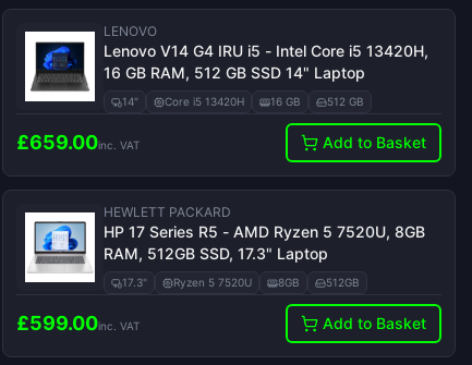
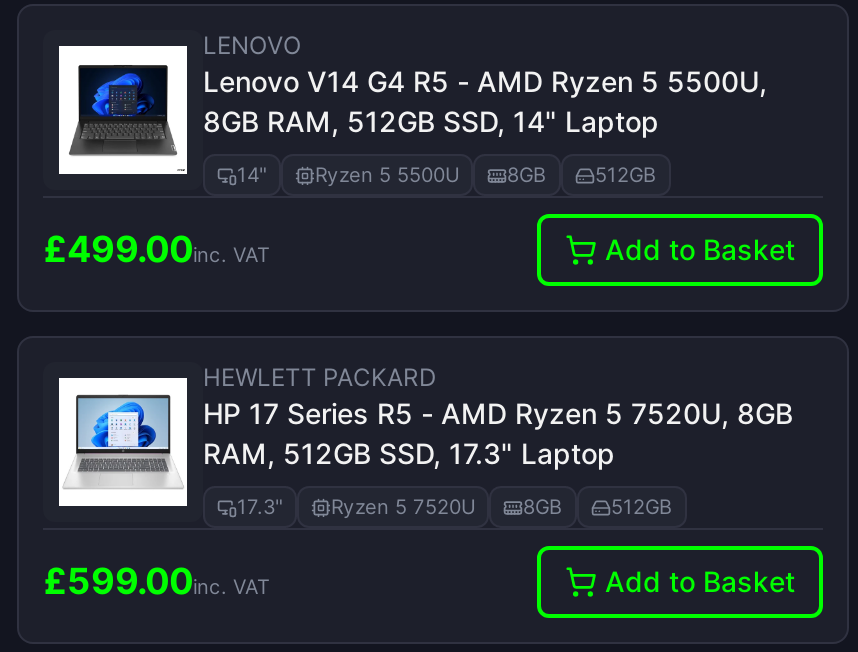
[104,41,428,82] Lenovo V14 G4 IRU i5 - Intel Core i5 13420H, | 16 GB RAM, 512 GB SSD 14" Laptop -> [203,64,767,138] Lenovo V14 G4 R5 - AMD Ryzen 5 5500U, | 8GB RAM, 512GB SSD, 14" Laptop
[165,95,364,108] Core i5 13420H | 16 GB | 512 GB -> [315,162,657,186] Ryzen 5 5500U | 8GB | 512GB
[16,131,140,154] £659.00inc. VAT -> [43,228,269,270] £499.00inc. VAT

